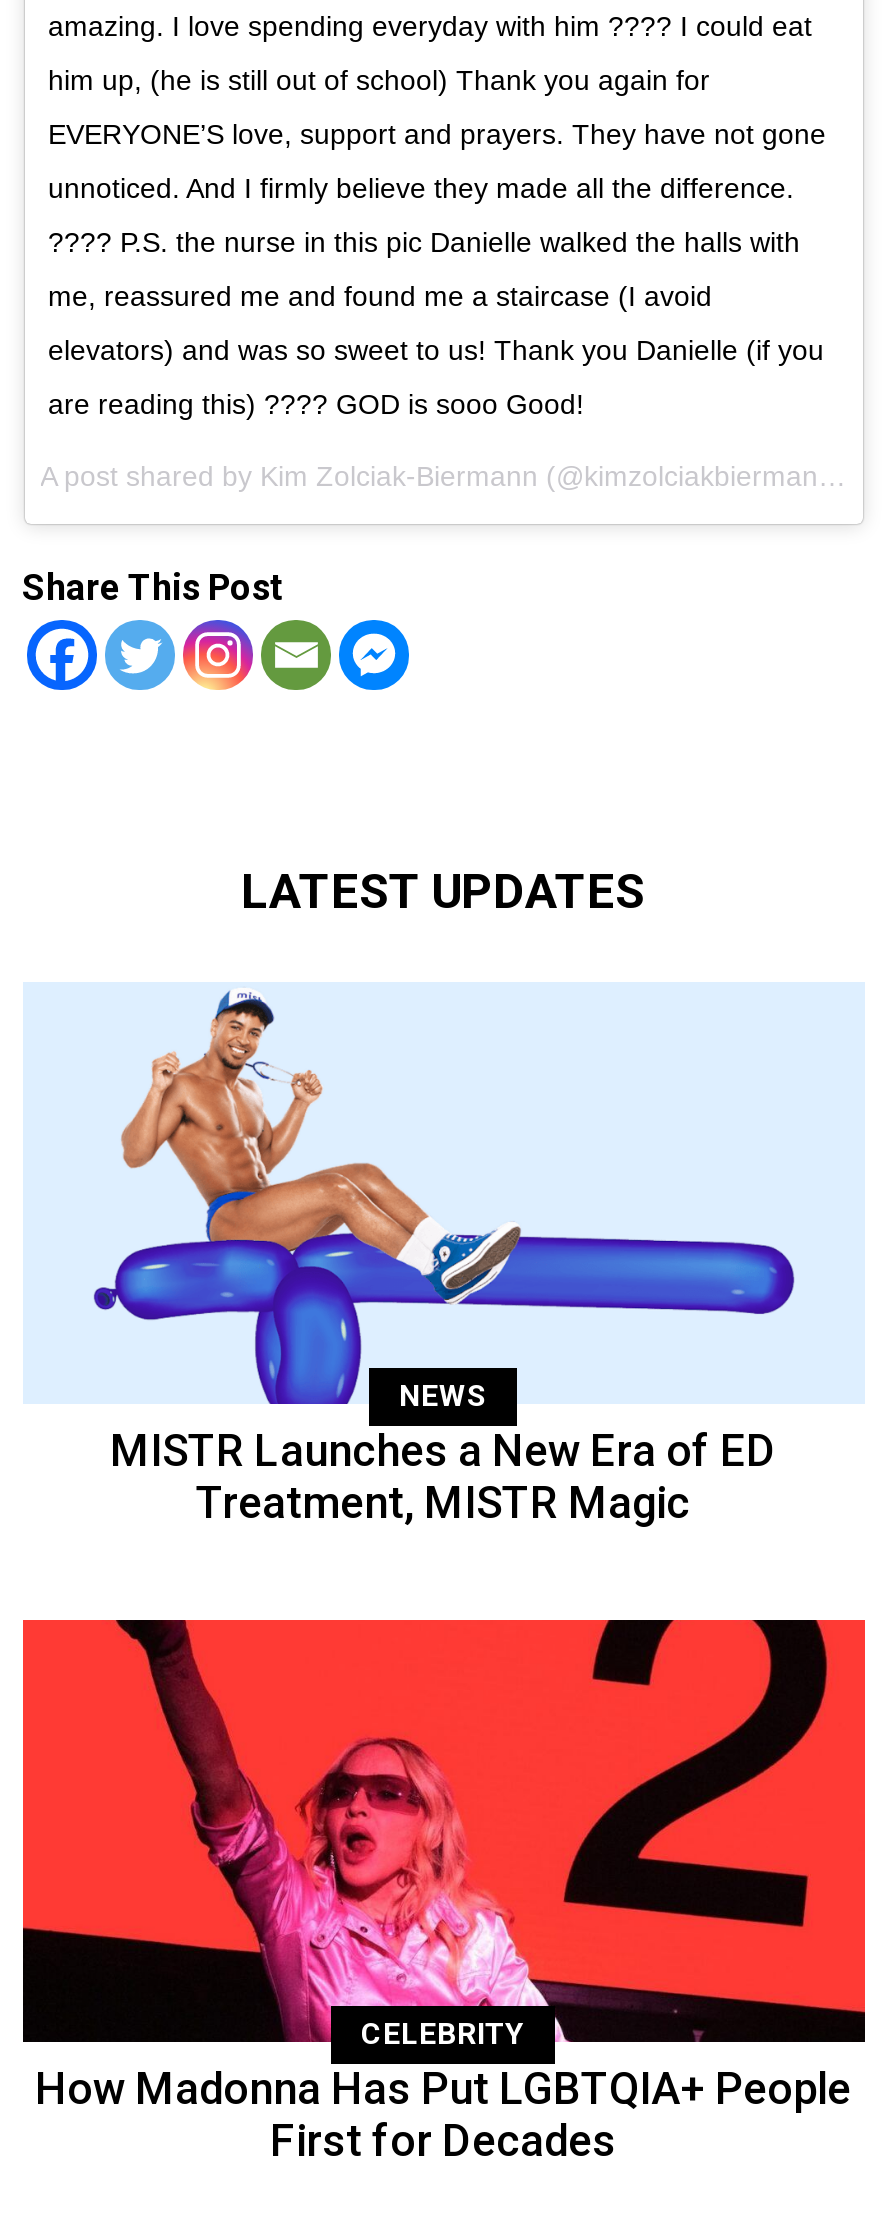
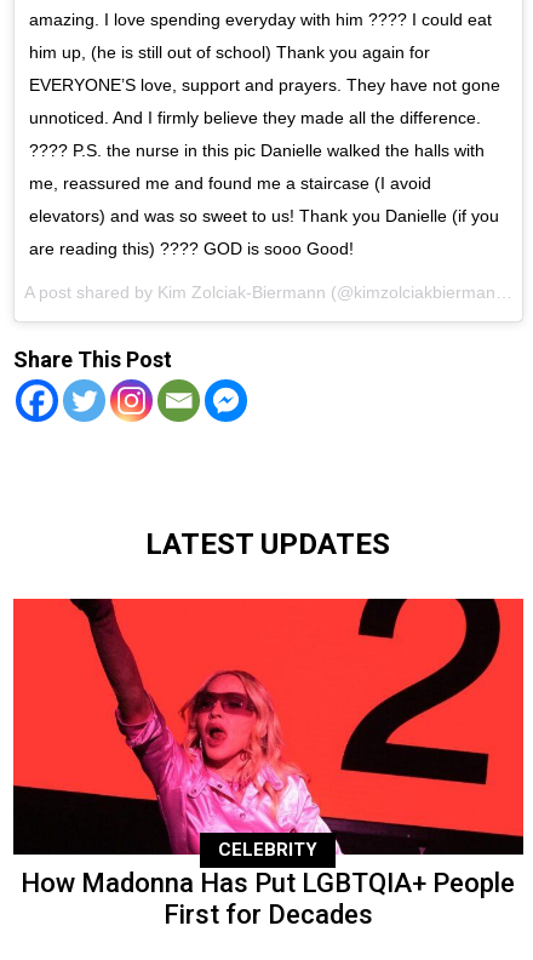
[25,984,863,1528] [image] | NEWS | MISTR Launches a New Era of ED | Treatment, MISTR Magic -> none

